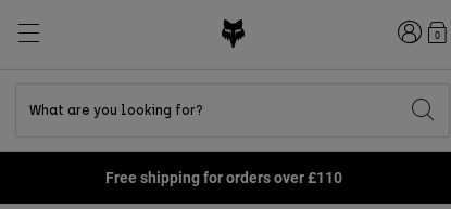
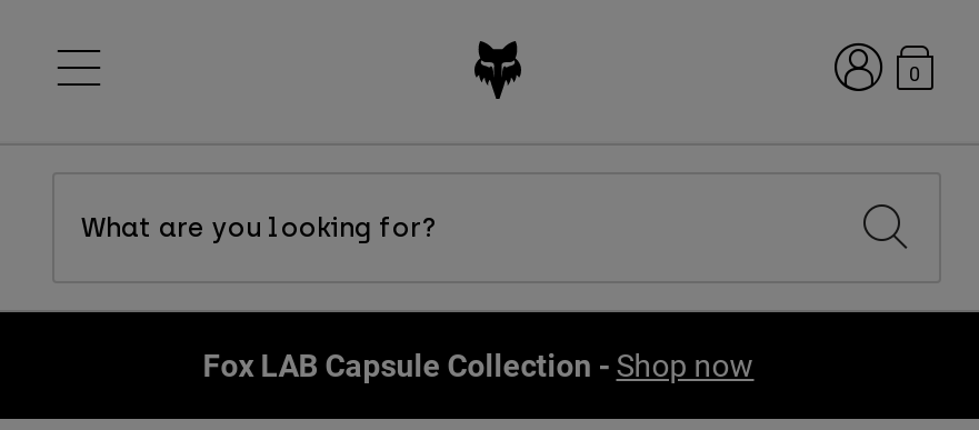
[105,167,342,188] Free shipping for orders over £110 -> [203,344,754,386] Fox LAB Capsule Collection - Shop now

